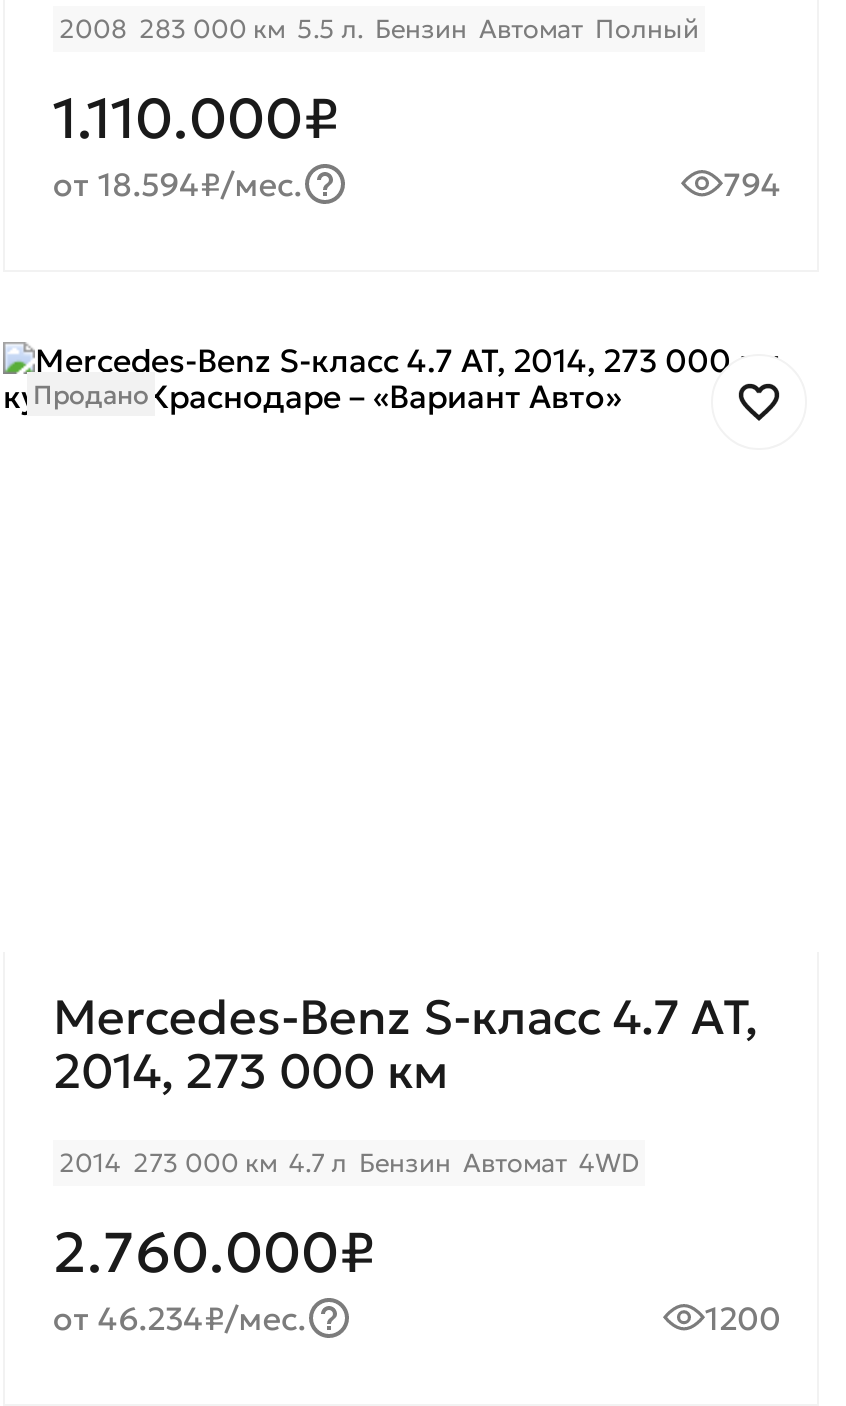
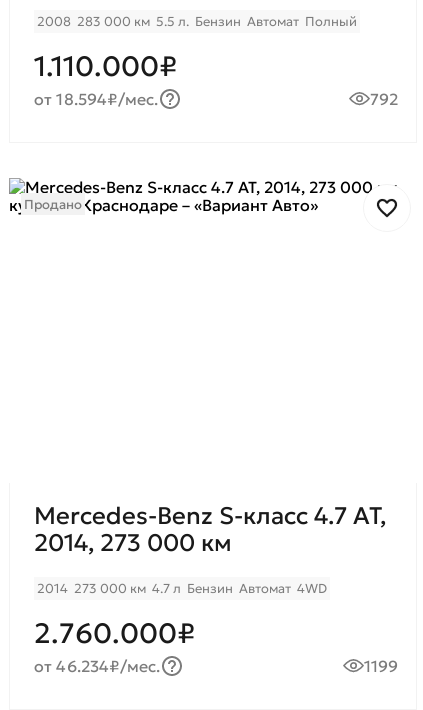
[723,164,781,204] 794 -> [370,89,398,109] 792
[705,1298,781,1338] 1200 -> [364,656,398,676] 1199

